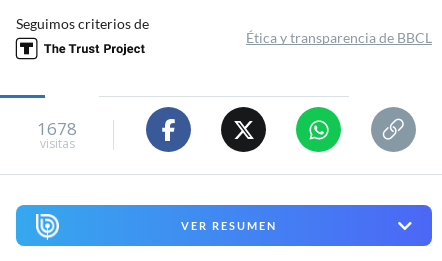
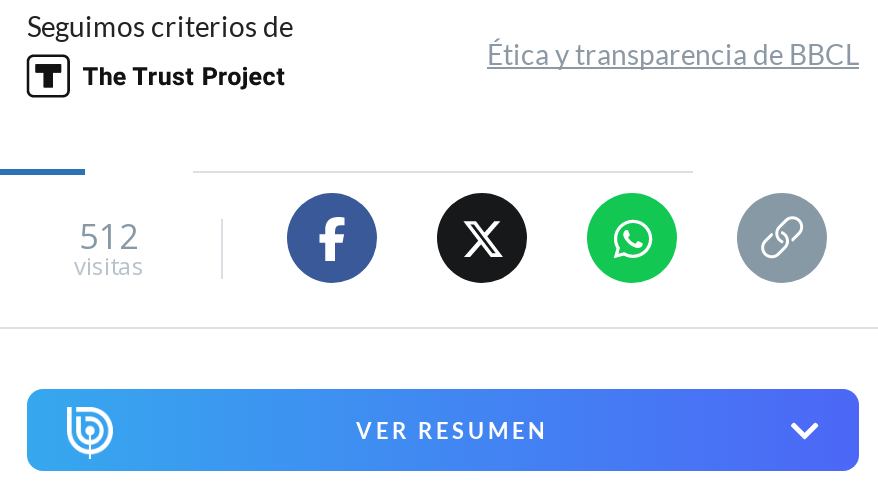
[37,117,77,140] 1678 -> [79,213,139,259] 512

